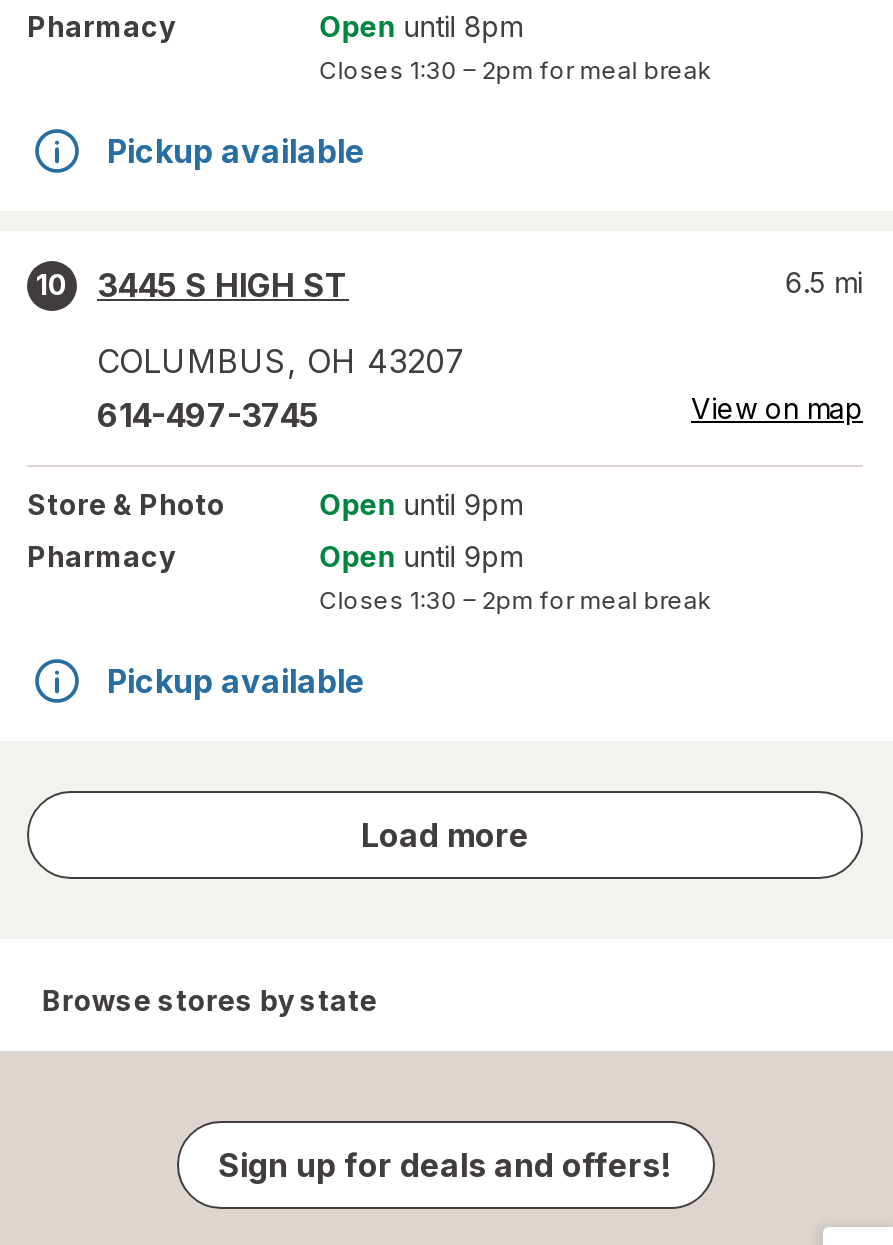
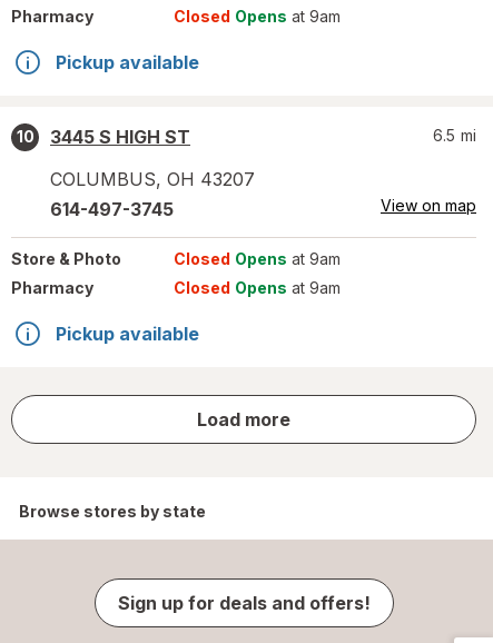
[320,9,712,85] Open until 8pm | Closes 1:30 – 2pm for meal break -> [174,7,341,26] Closed Opens at 9am
[320,487,522,521] Open until 9pm -> [174,249,341,268] Closed Opens at 9am
[320,539,712,615] Open until 9pm | Closes 1:30 – 2pm for meal break -> [174,278,341,297] Closed Opens at 9am

